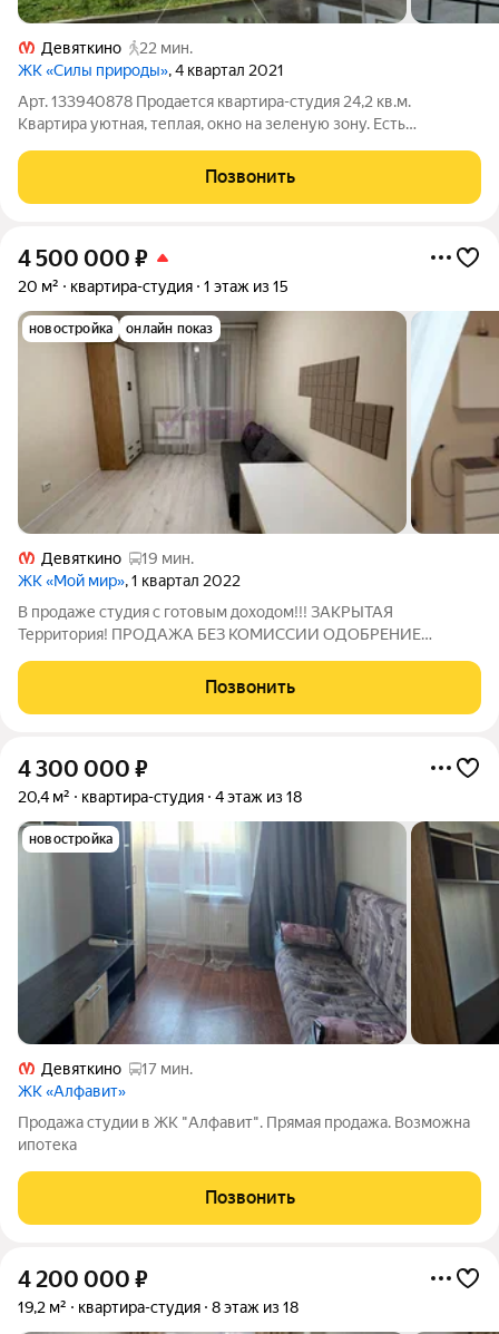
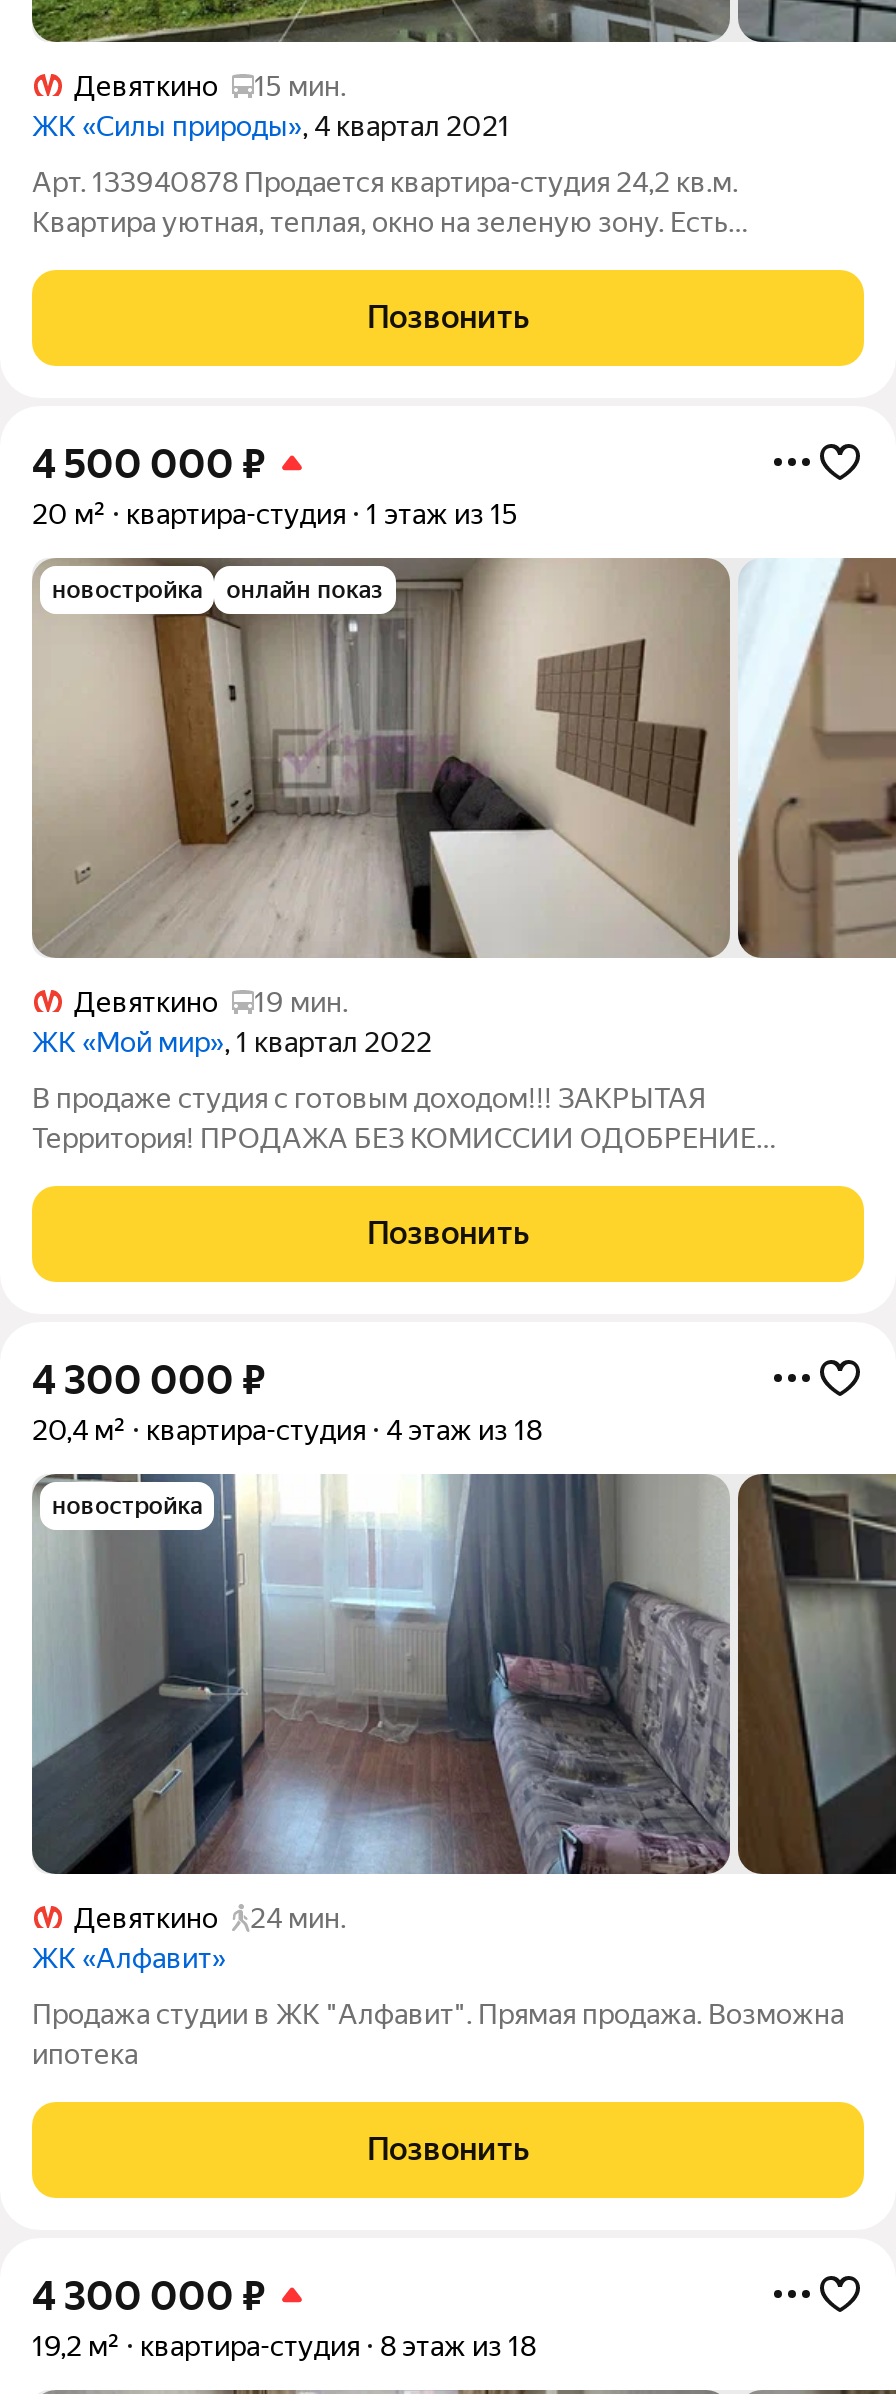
[41,39,193,57] Девяткино 22 мин. -> [74,70,346,102] Девяткино 15 мин.
[41,1060,193,1077] Девяткино 17 мин. -> [74,1902,346,1934] Девяткино 24 мин.
[18,1266,148,1293] 4 200 000 ₽ -> [32,2272,266,2320] 4 300 000 ₽

